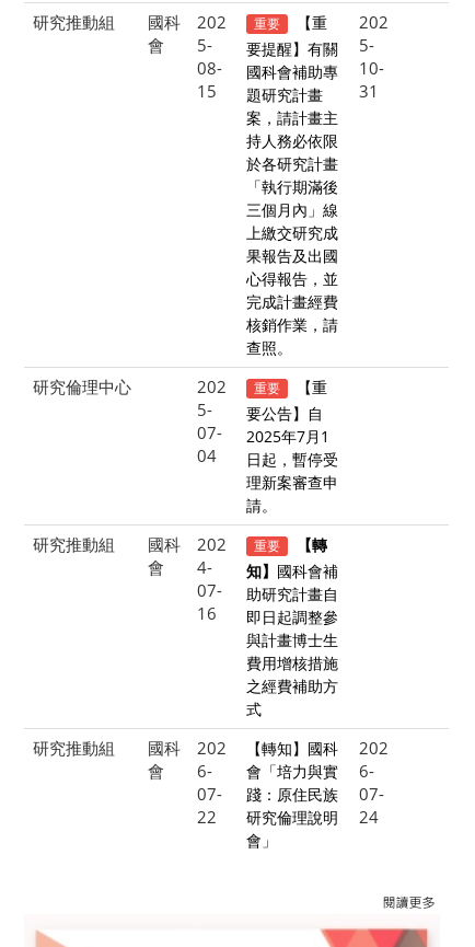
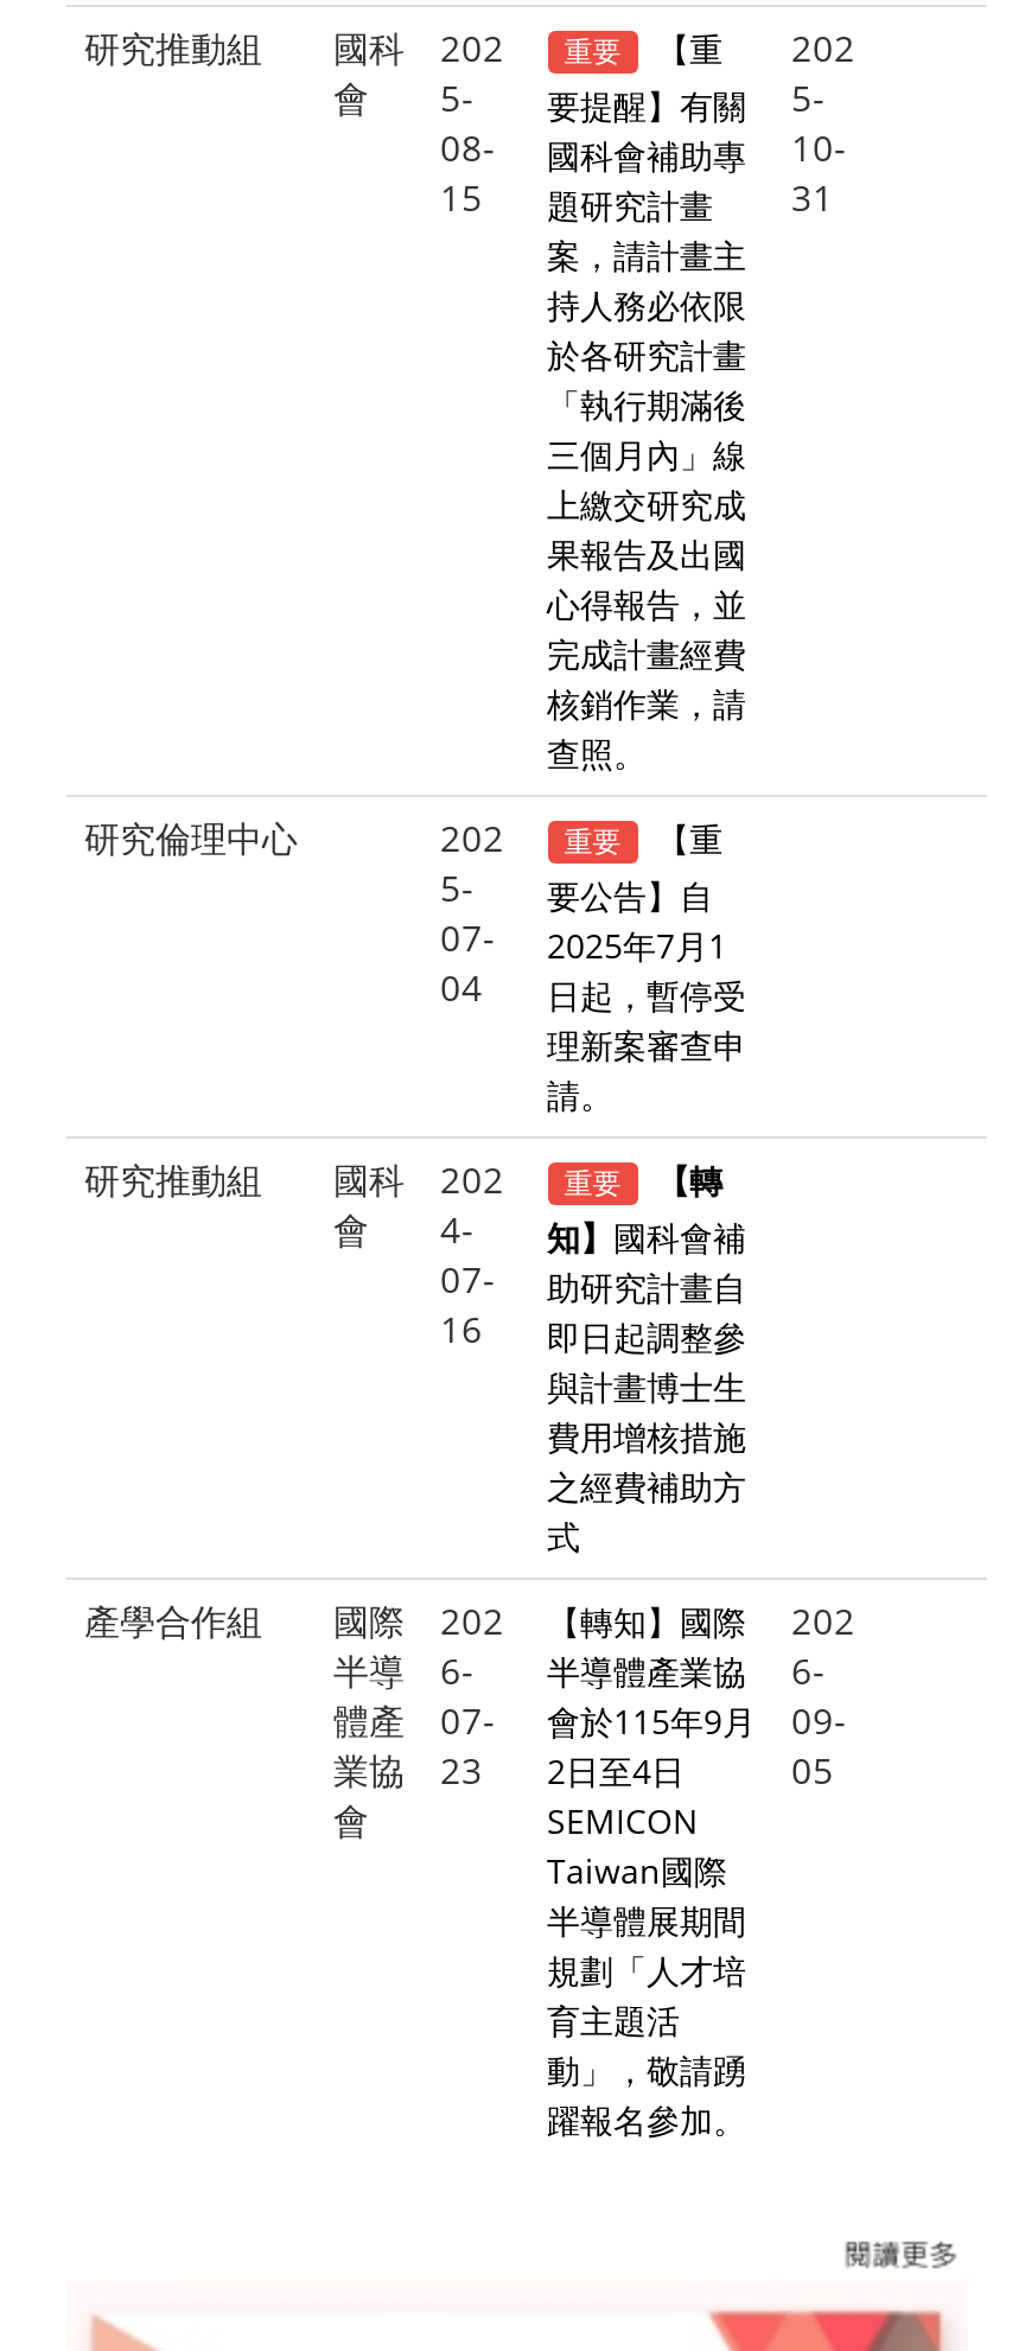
[32,737,180,758] 研究推動組 | 國科 -> [84,1596,405,1793] 產學合作組 | 國際 | 半導 | 體產 | 業協
[246,738,338,850] 【轉知】國科 | 會「培力與實 | 踐：原住民族 | 研究倫理說明 | 會」 -> [547,1598,756,2142] 【轉知】國際 | 半導體產業協 | 會於115年9月 | 2日至4日 | SEMICON | Taiwan國際 | 半導體展期間 | 規劃「人才培 | 育主題活 | 動」，敬請踴 | 躍報名參加。
[358,783,384,804] 07- -> [791,1696,846,1743] 09-
[196,806,216,827] 22 -> [440,1746,483,1793] 23
[358,806,378,827] 24 -> [791,1746,834,1793] 05

